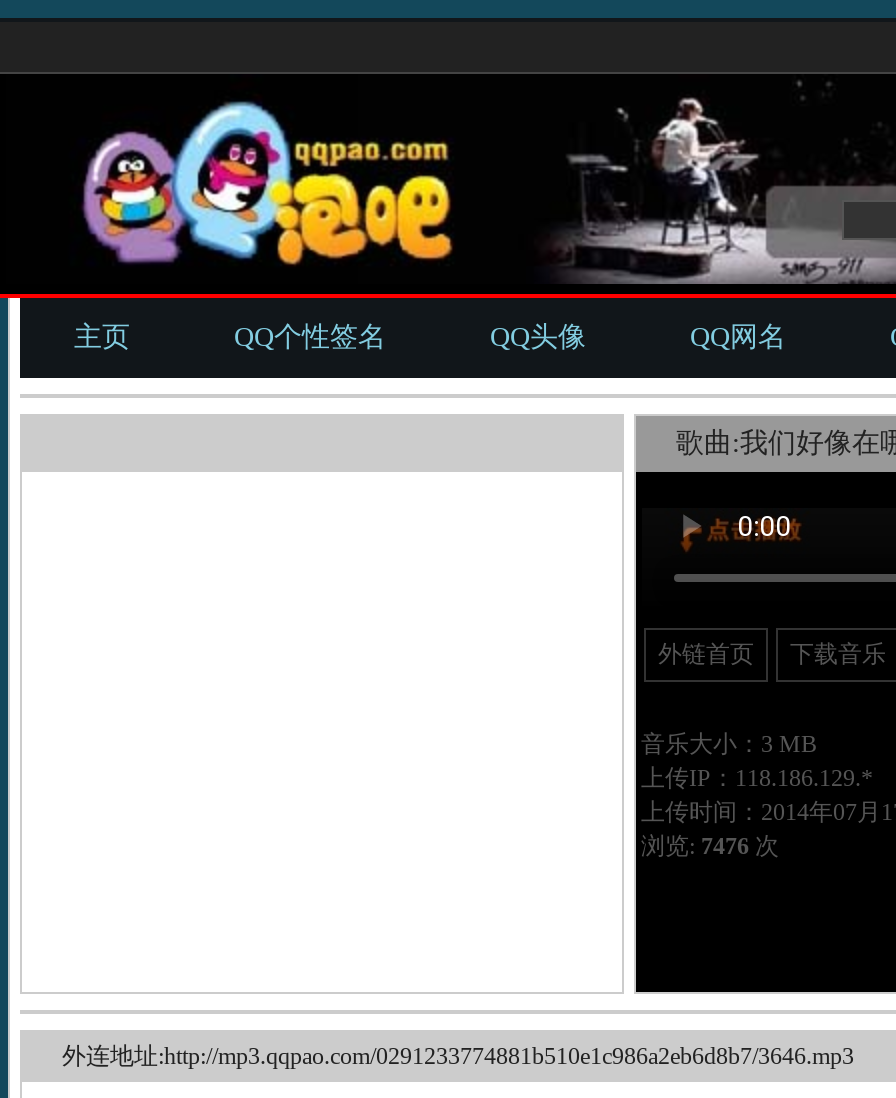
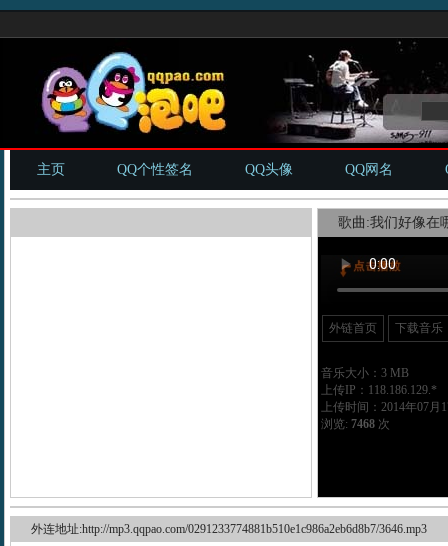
[641,832,779,860] 浏览: 7476次 -> [320,417,389,431] 浏览: 7468次

